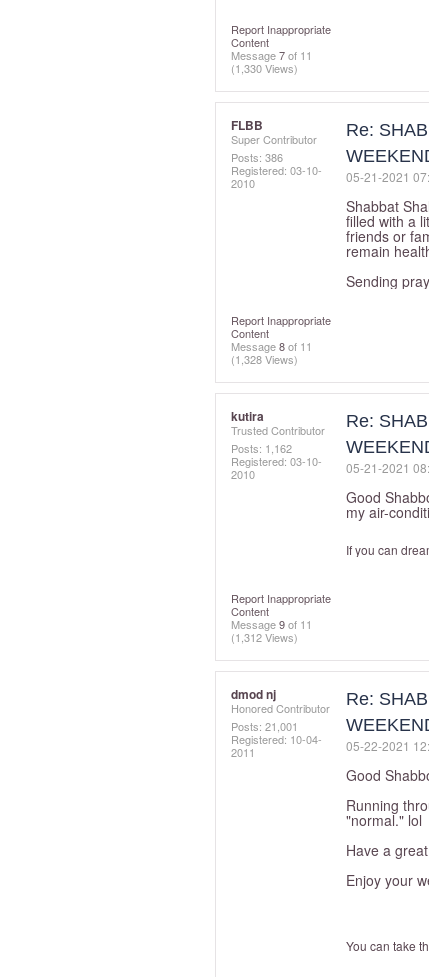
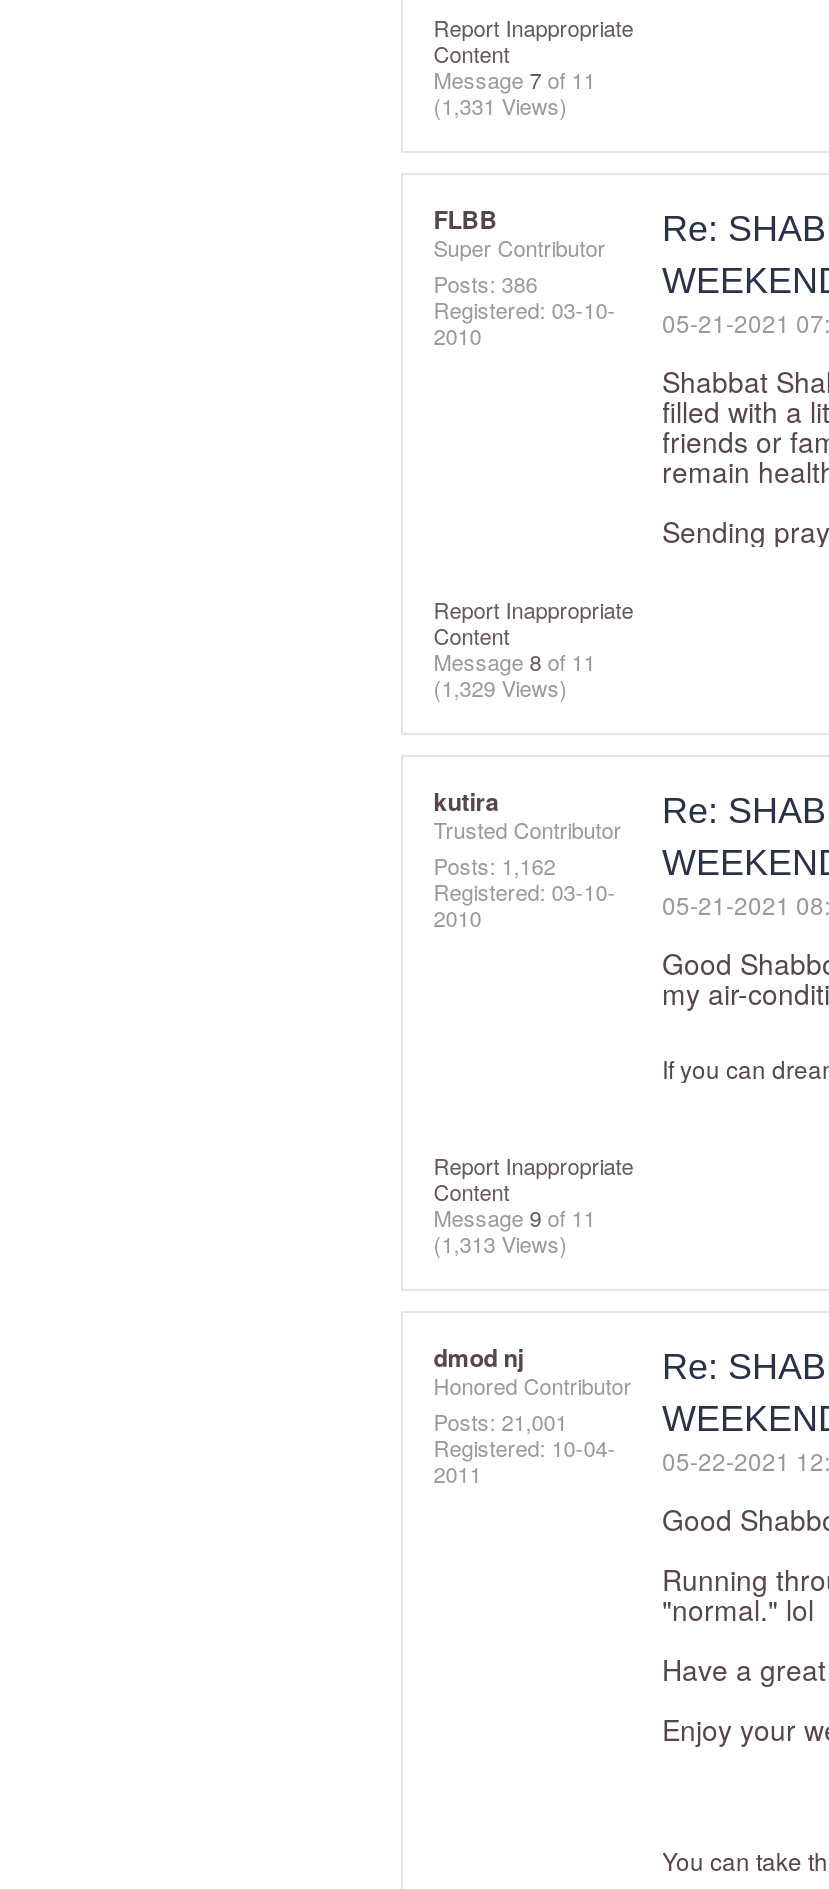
[231,60,298,76] (1,330 Views) -> [433,89,567,121] (1,331 Views)
[231,351,298,367] (1,328 Views) -> [433,671,567,703] (1,329 Views)
[231,629,298,645] (1,312 Views) -> [433,1228,567,1260] (1,313 Views)

